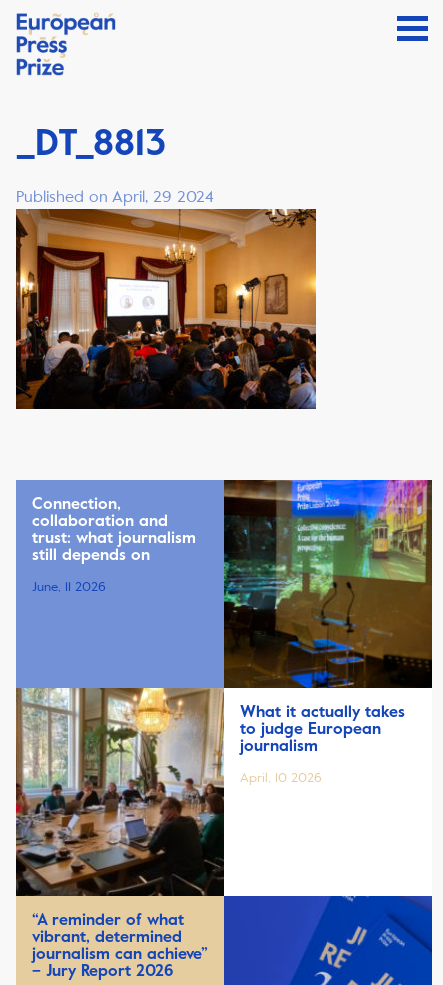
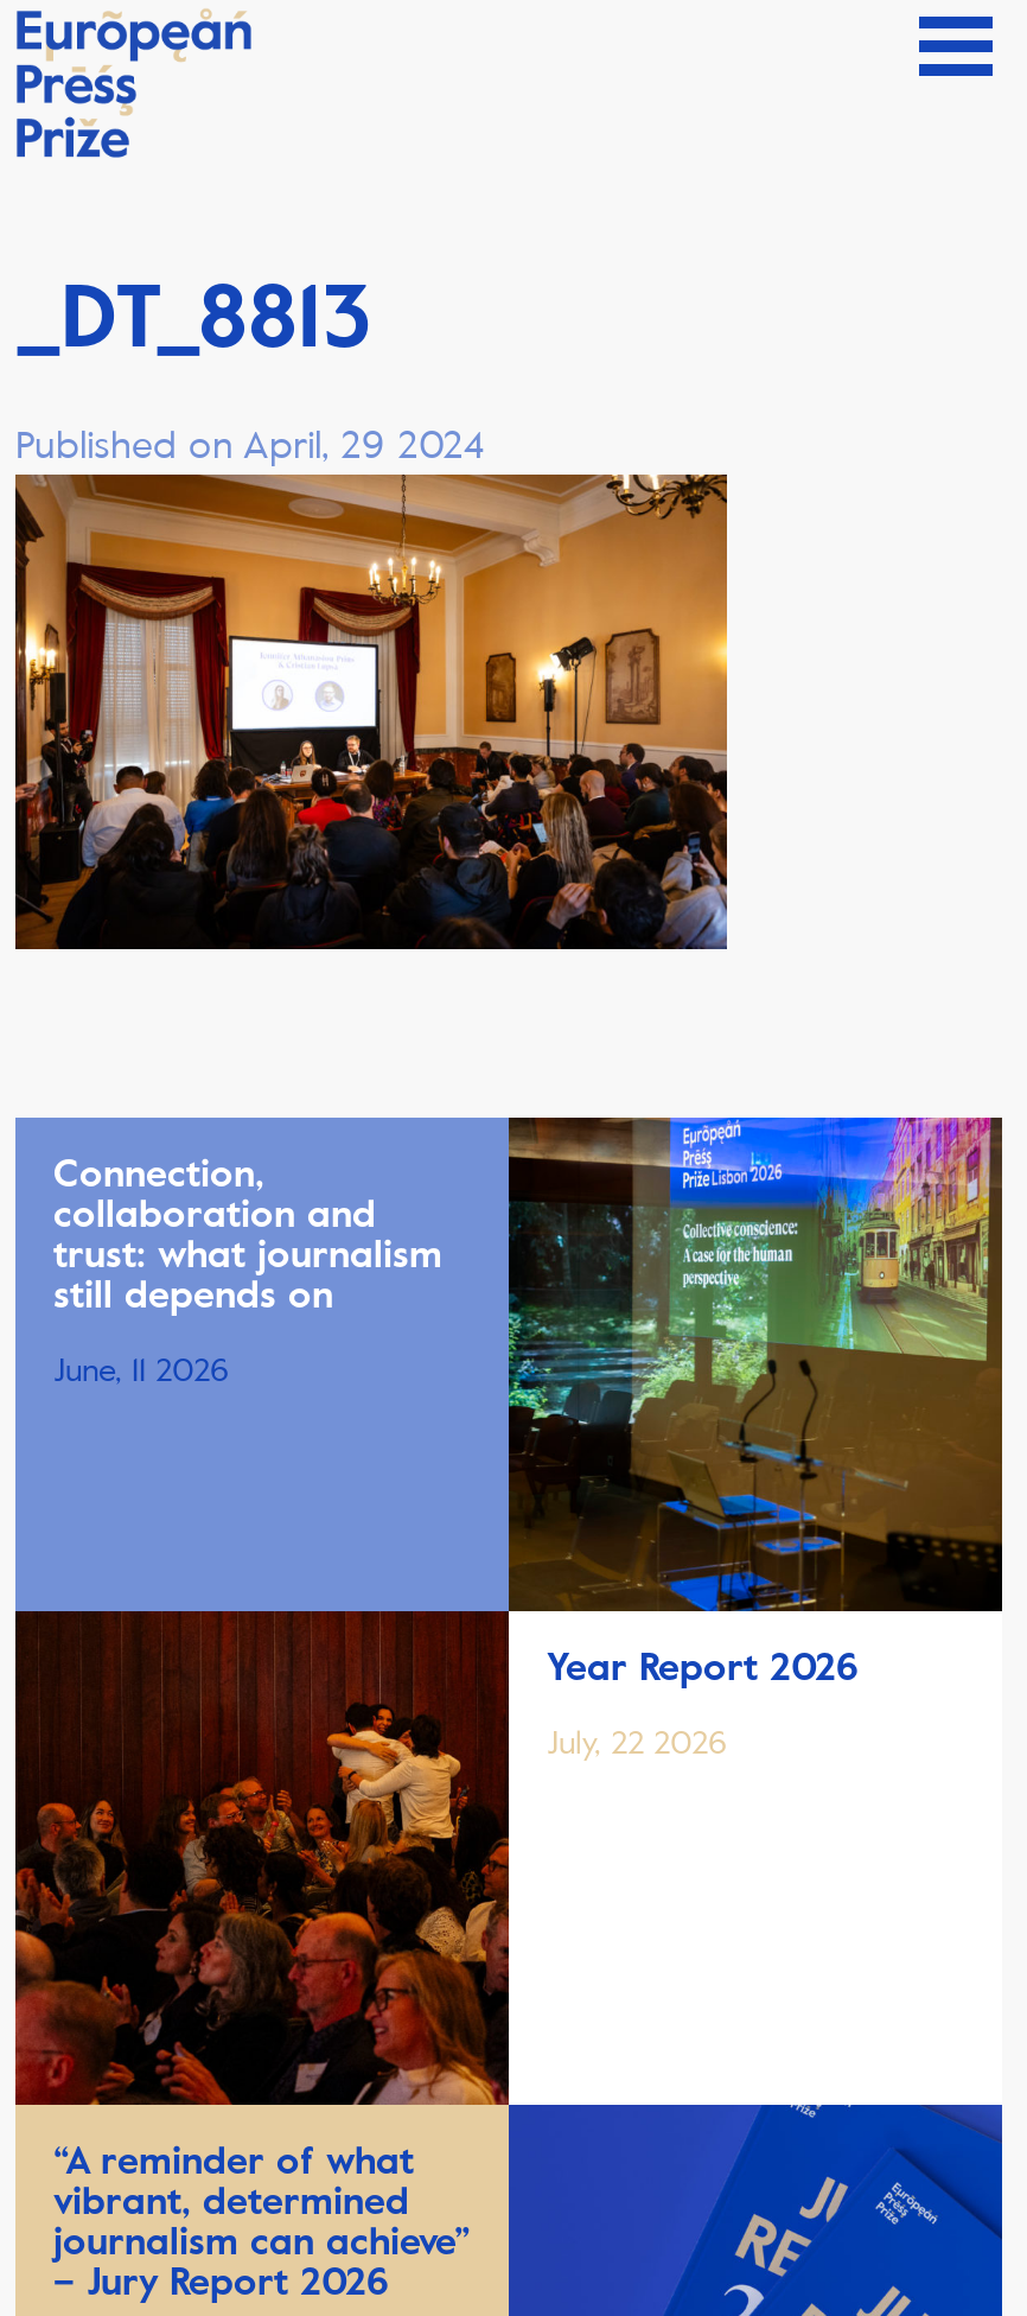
[15,687,405,897] [image] | What it actually takes | to judge European | journalism -> [13,1609,857,2107] [image] | Year Report 2026
[240,770,322,786] April, 10 2026 -> [547,1726,727,1764] July, 22 2026

